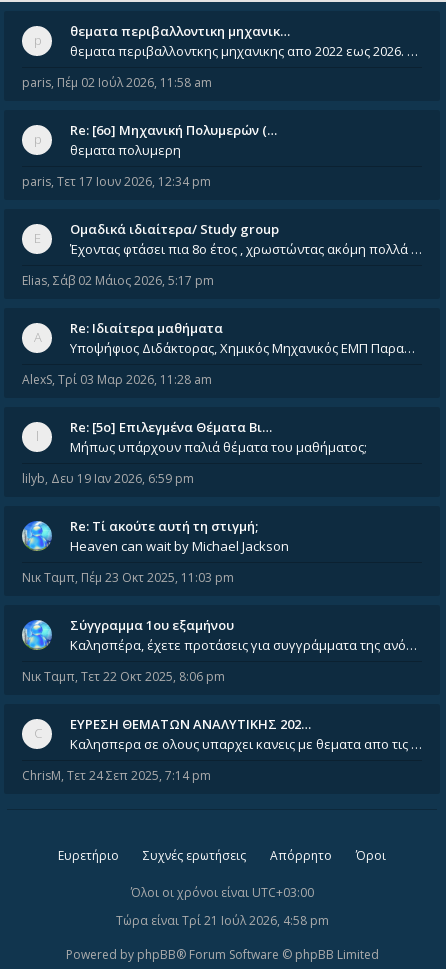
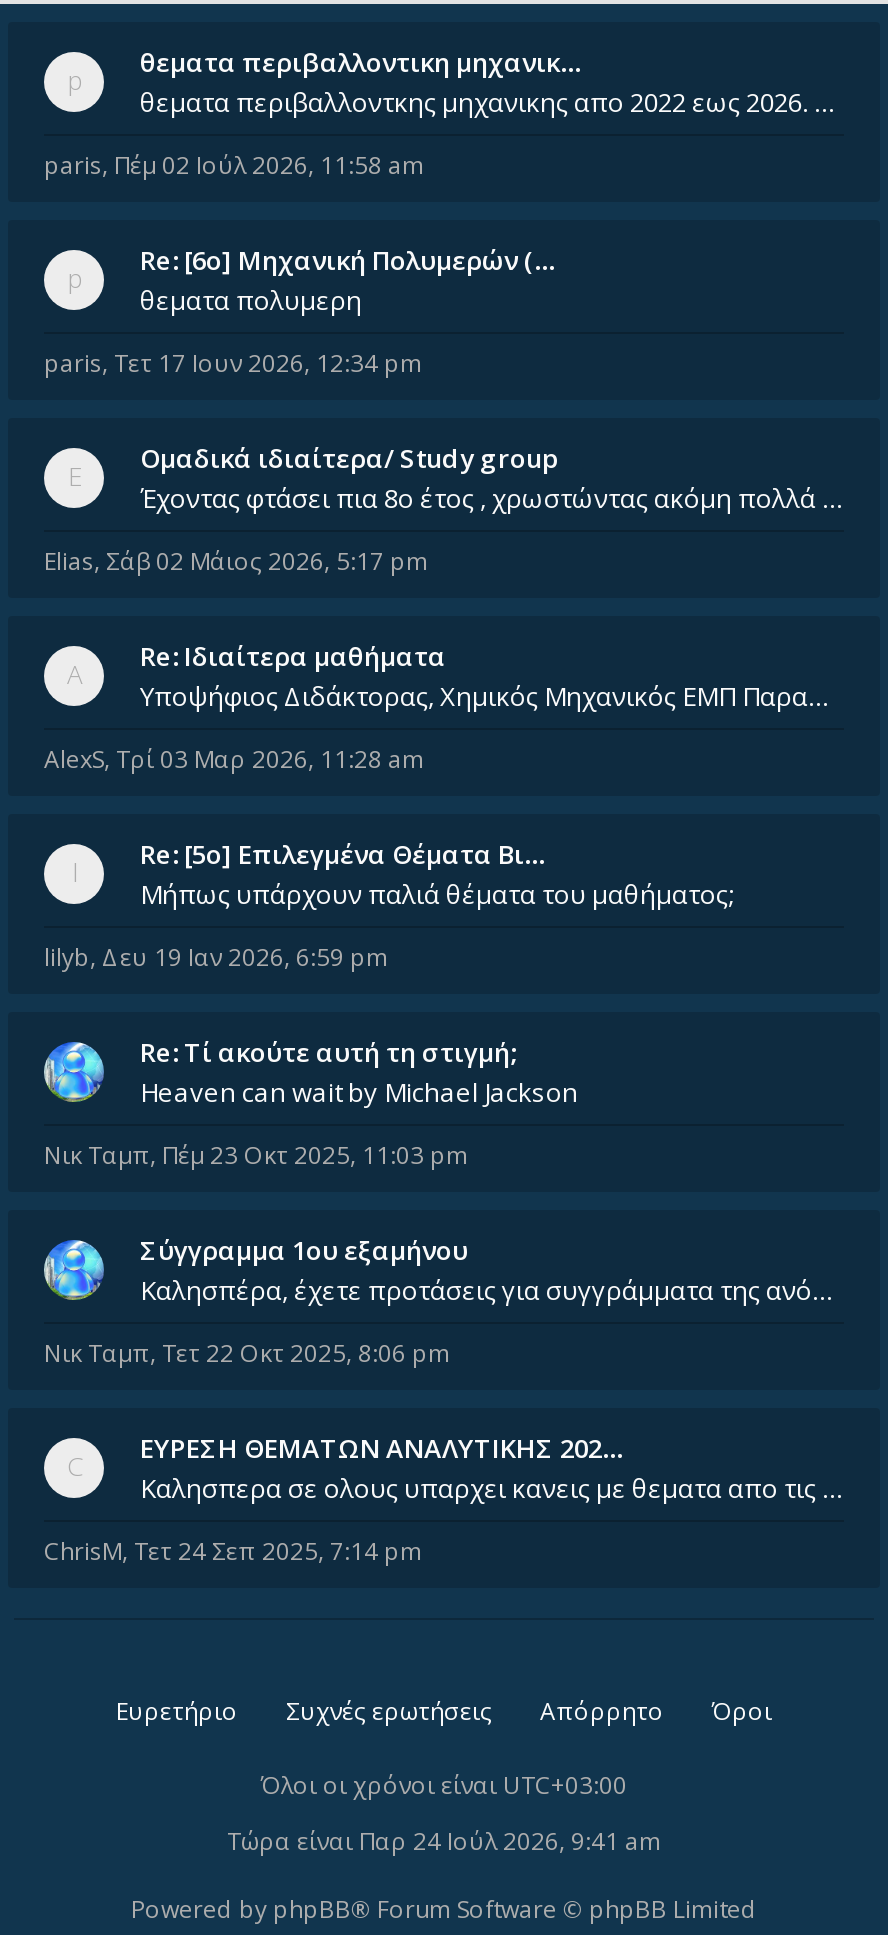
[115,912,328,929] Τώρα είναι Τρί 21 Ιούλ 2026, 4:58 pm -> [227,1824,661,1858] Τώρα είναι Παρ 24 Ιούλ 2026, 9:41 am

